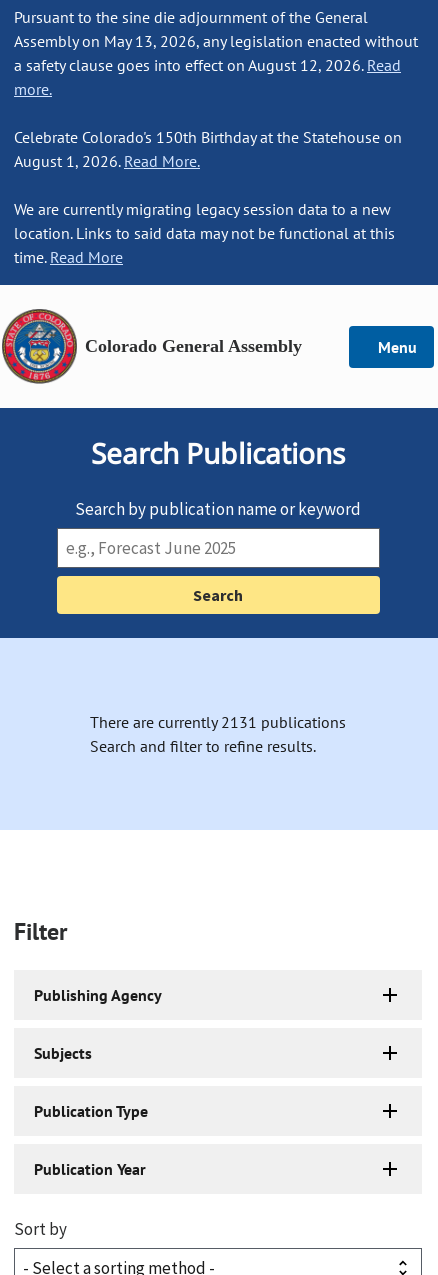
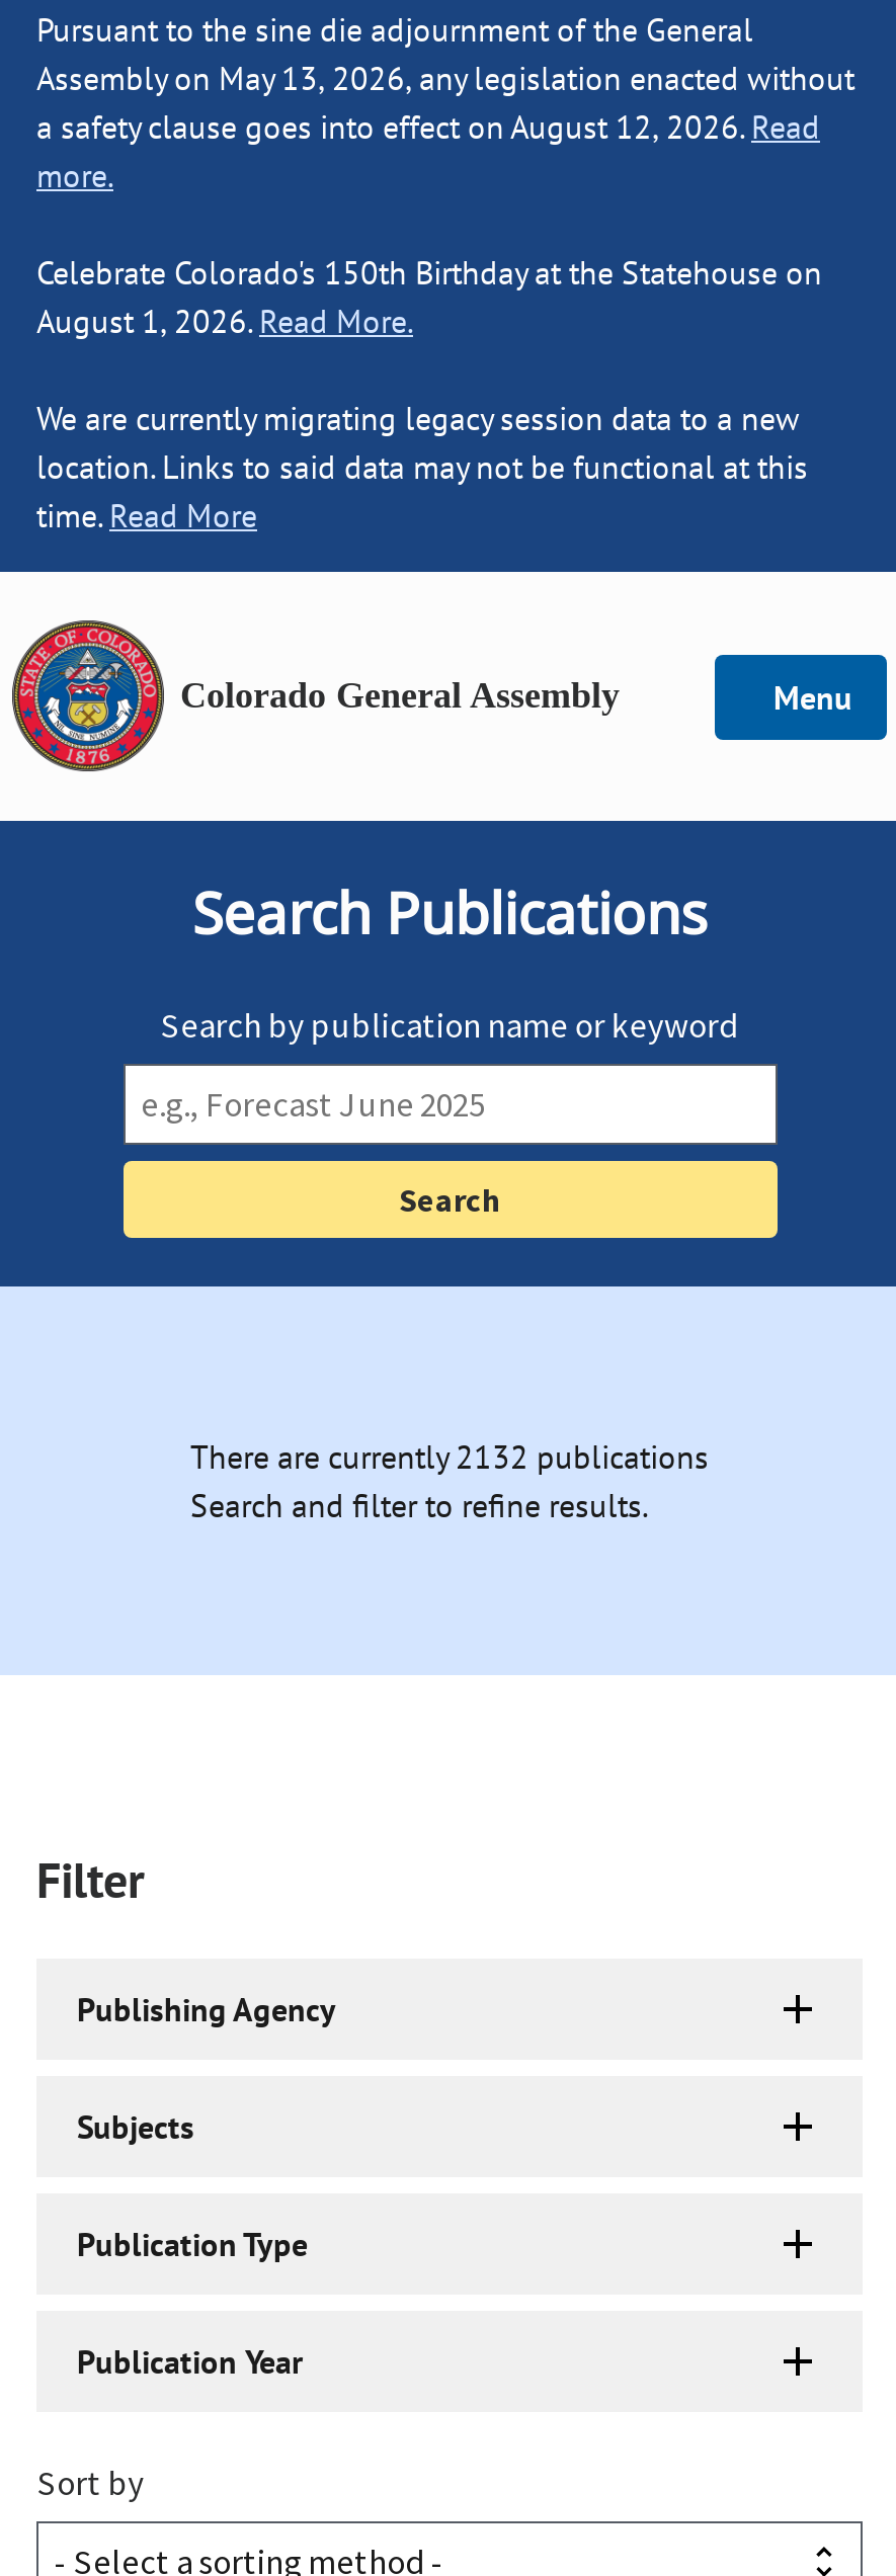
[90,712,346,732] There are currently 2131 publications -> [190,1436,709,1477] There are currently 2132 publications

